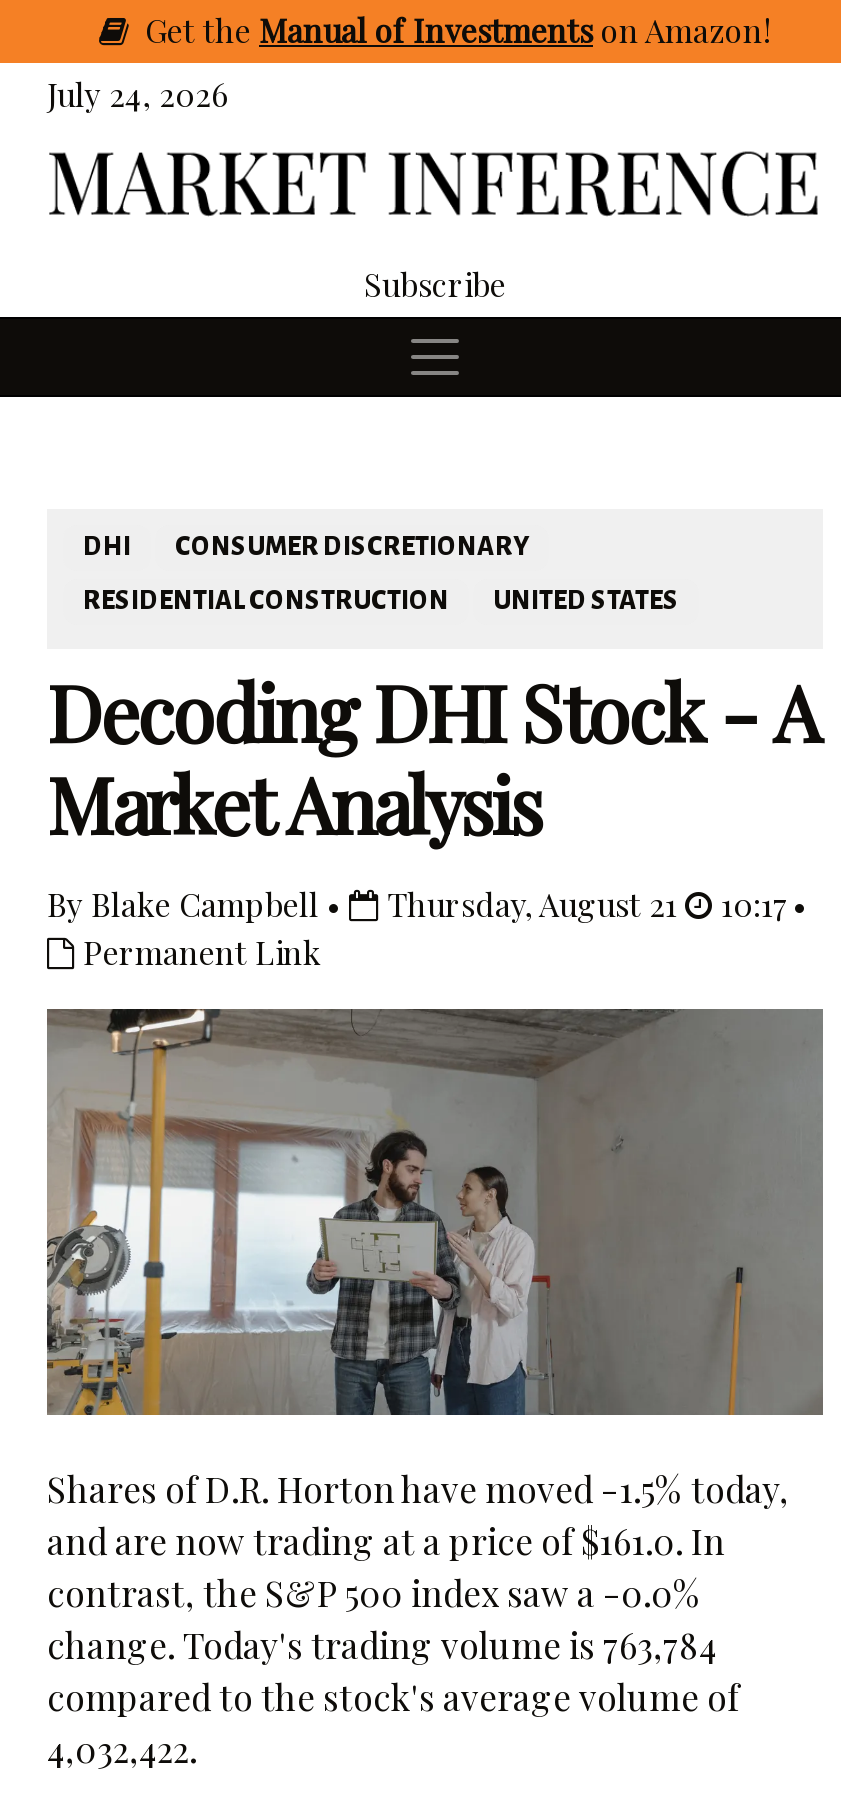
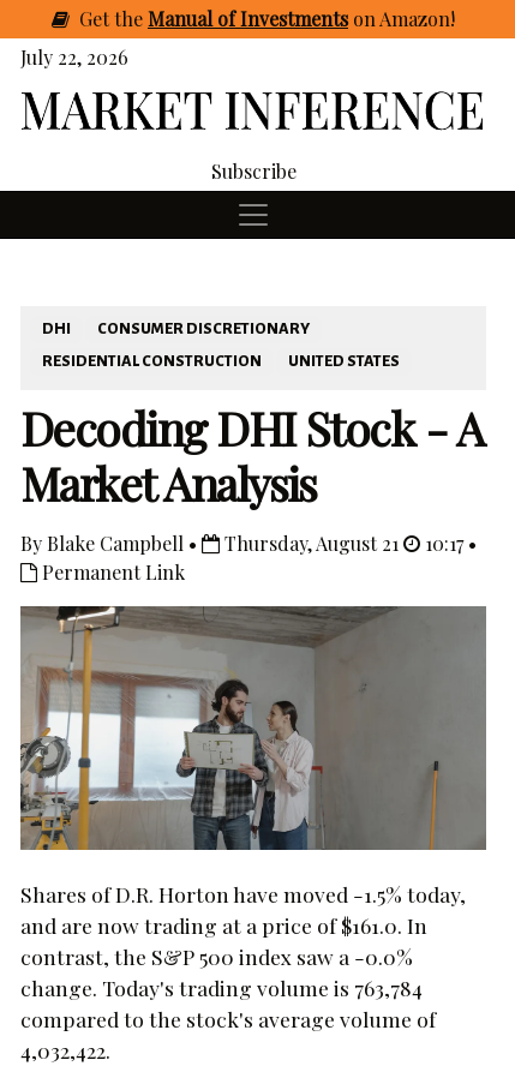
[47,73,229,115] July 24, 2026 -> [20,44,128,70] July 22, 2026

